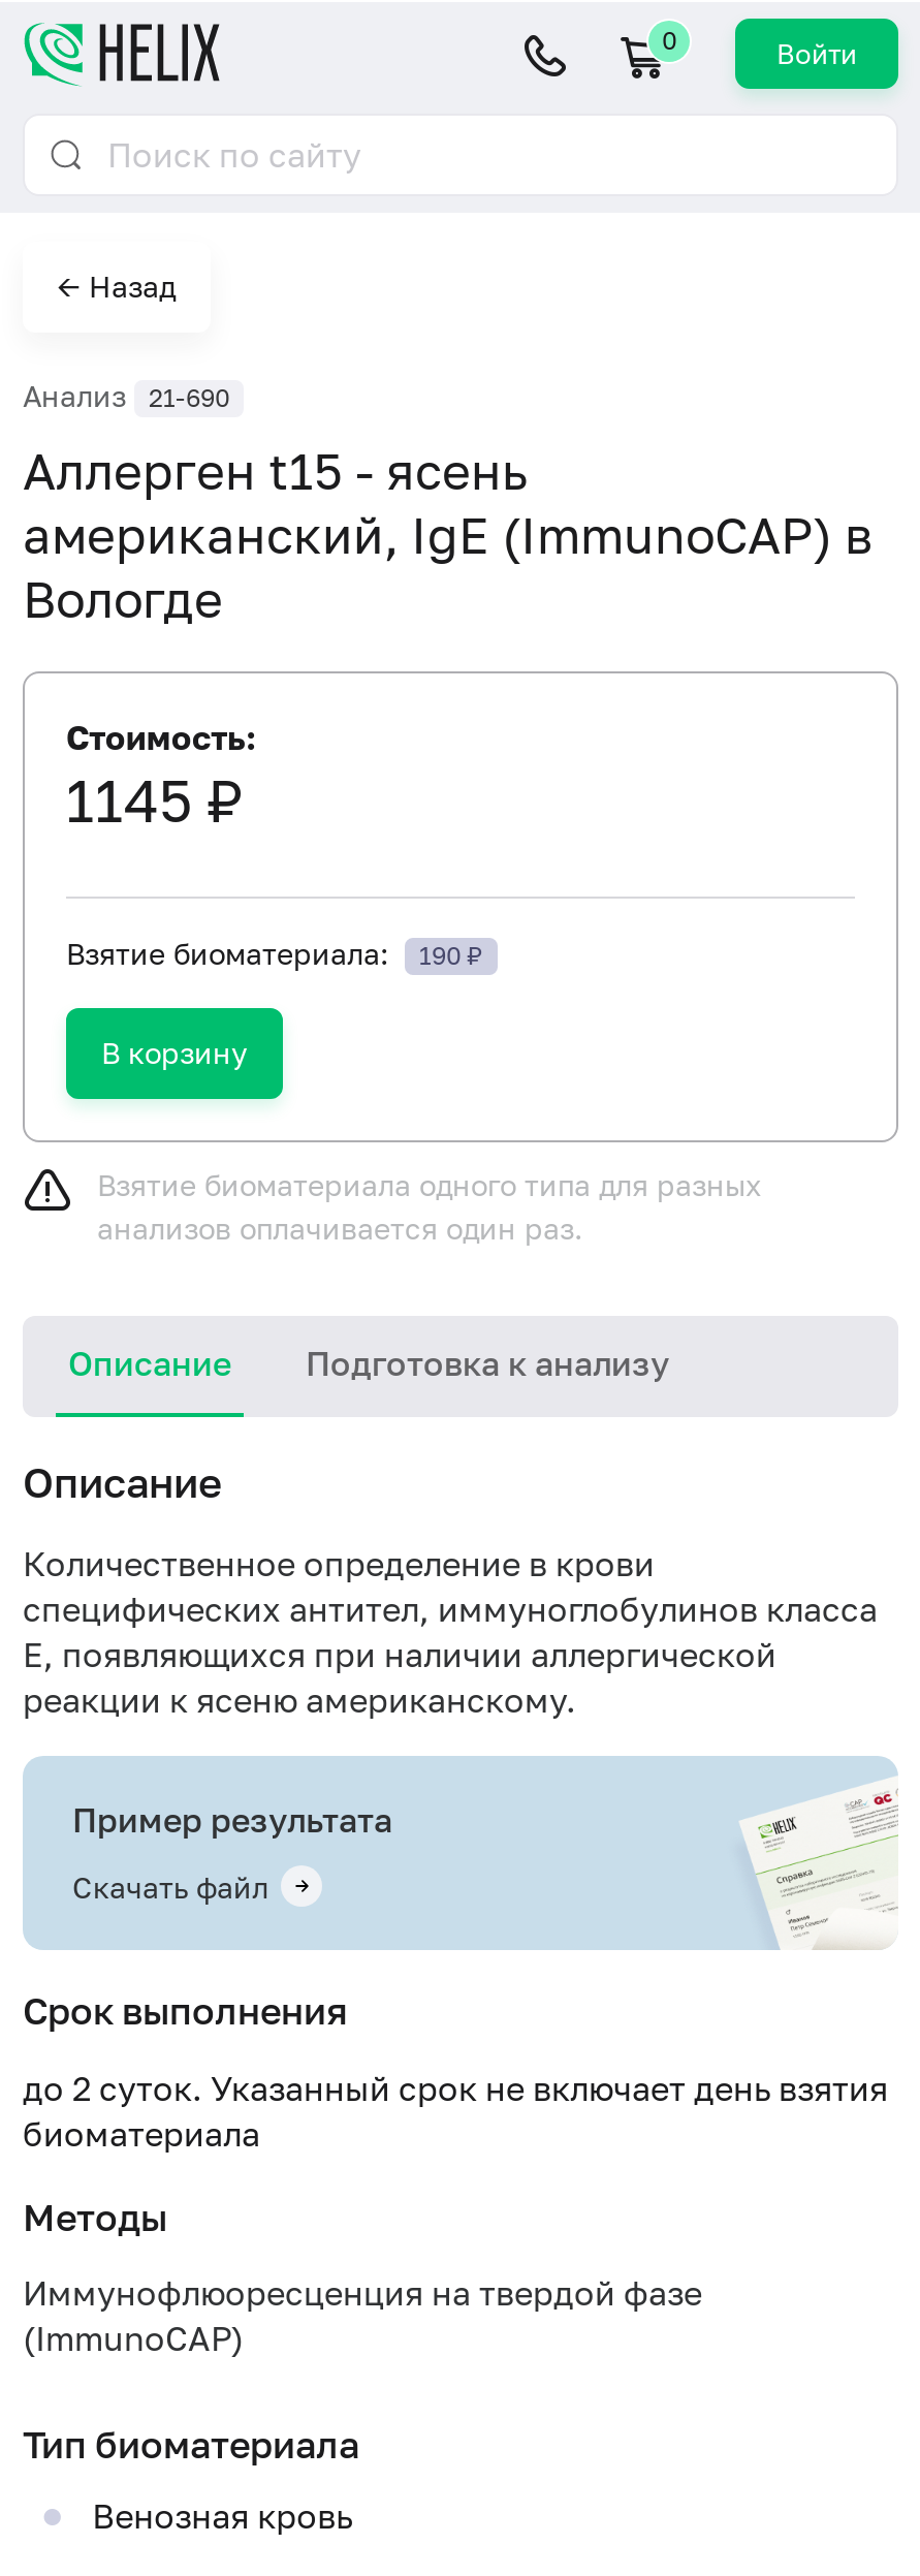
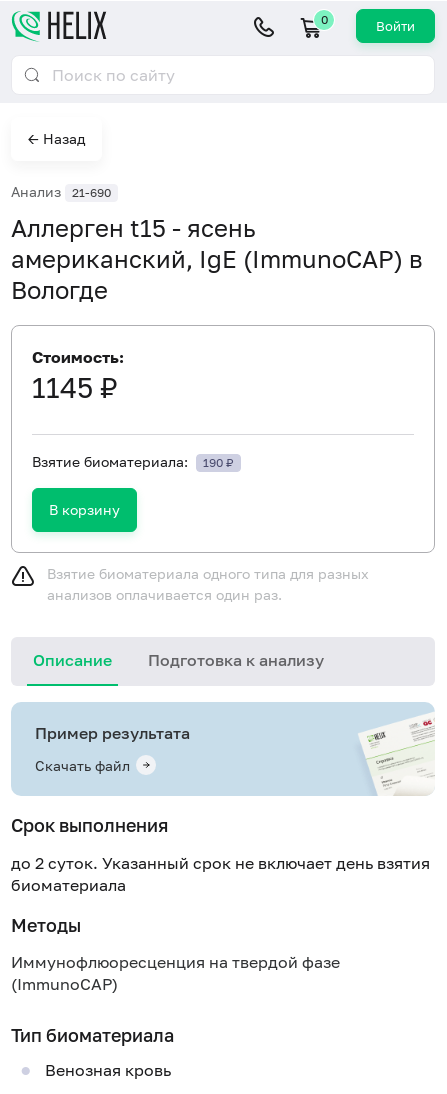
[23,1456,878,1720] Описание | Количественное определение в крови | специфических антител, иммуноглобулинов класса | E, появляющихся при наличии аллергической | реакции к ясеню американскому. -> none

